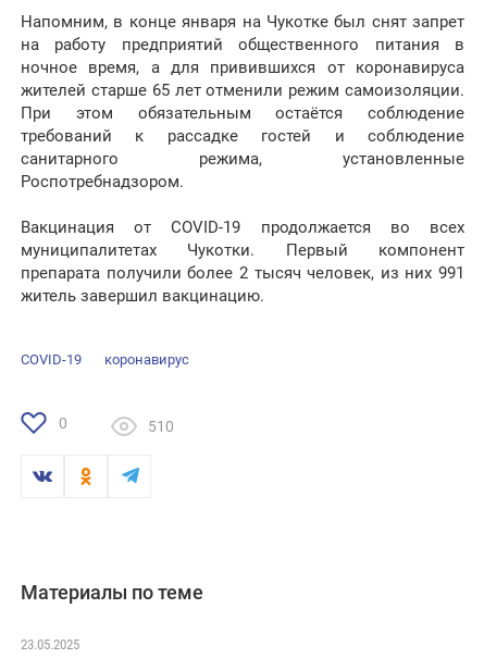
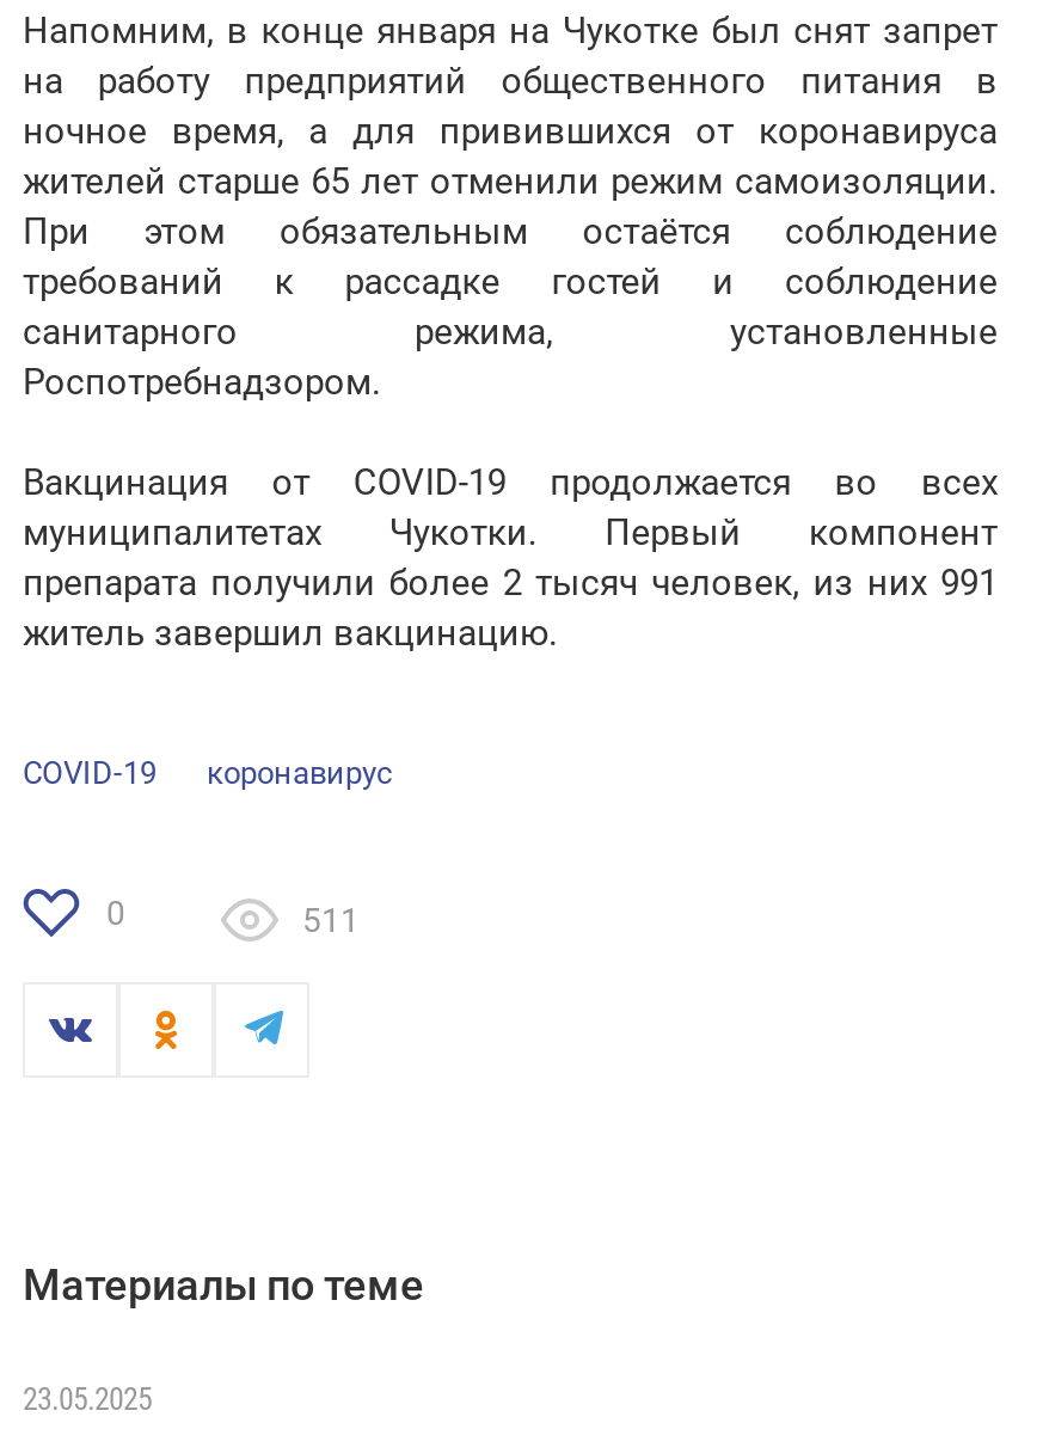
[148,418,174,435] 510 -> [302,901,360,939] 511

